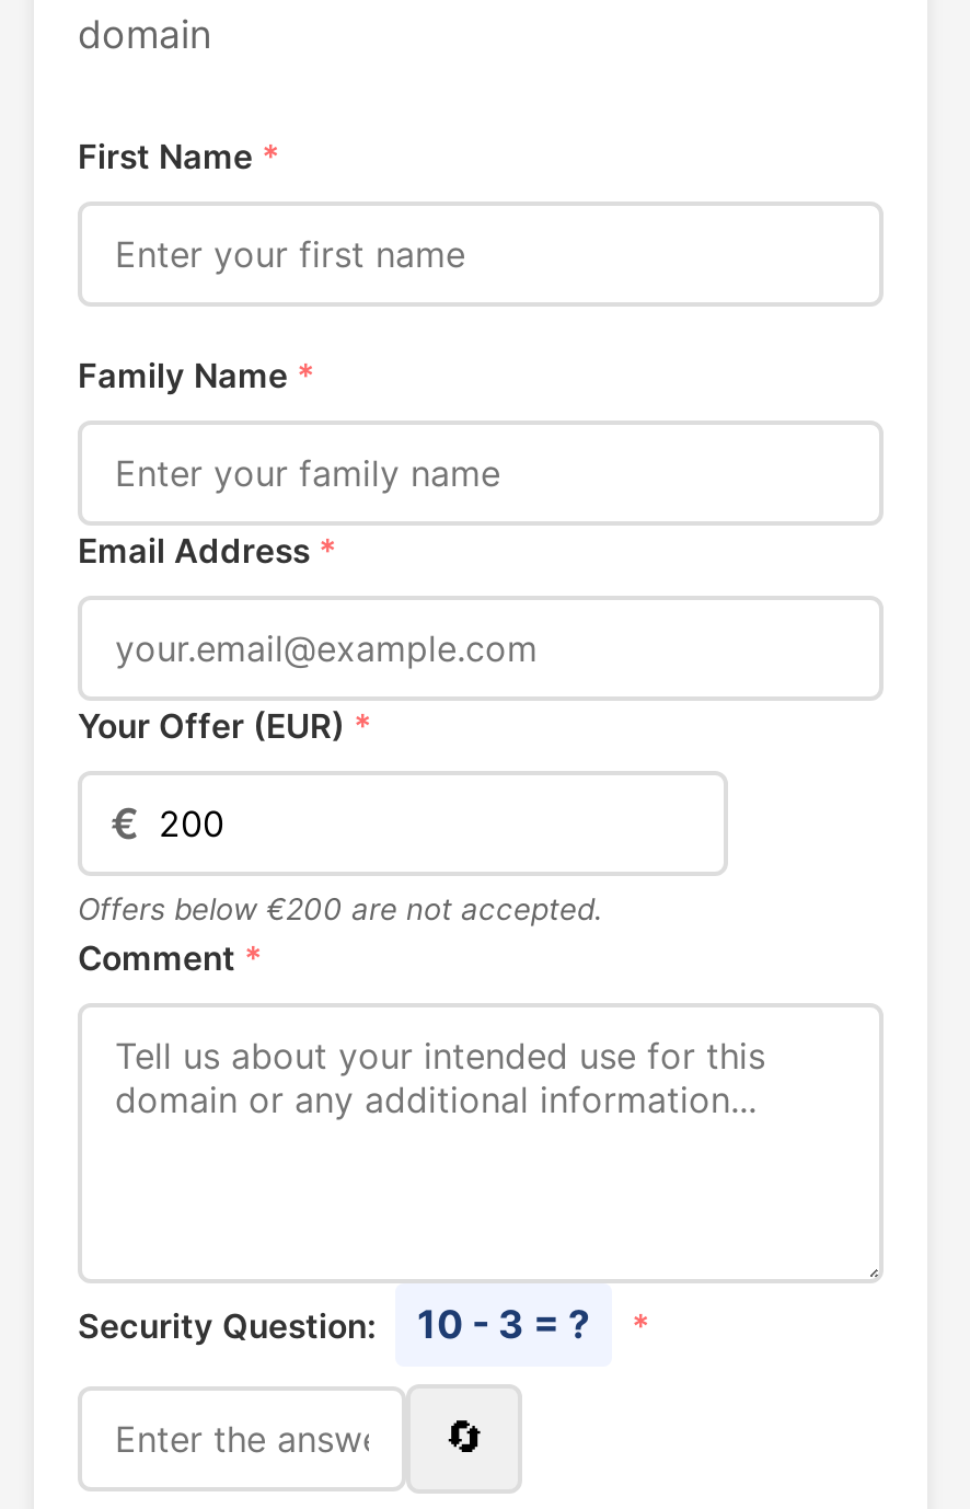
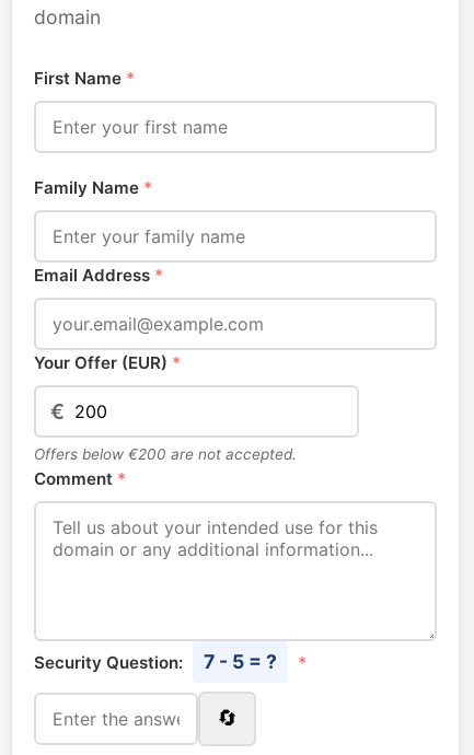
[417,1301,590,1347] 10 - 3 = ? -> [204,650,277,673] 7 - 5 = ?

